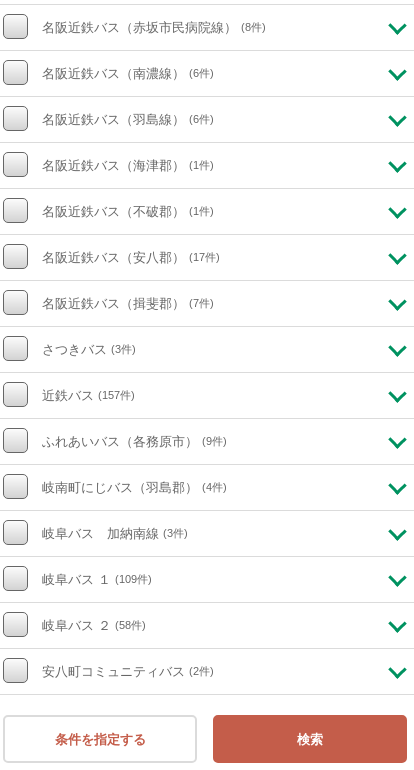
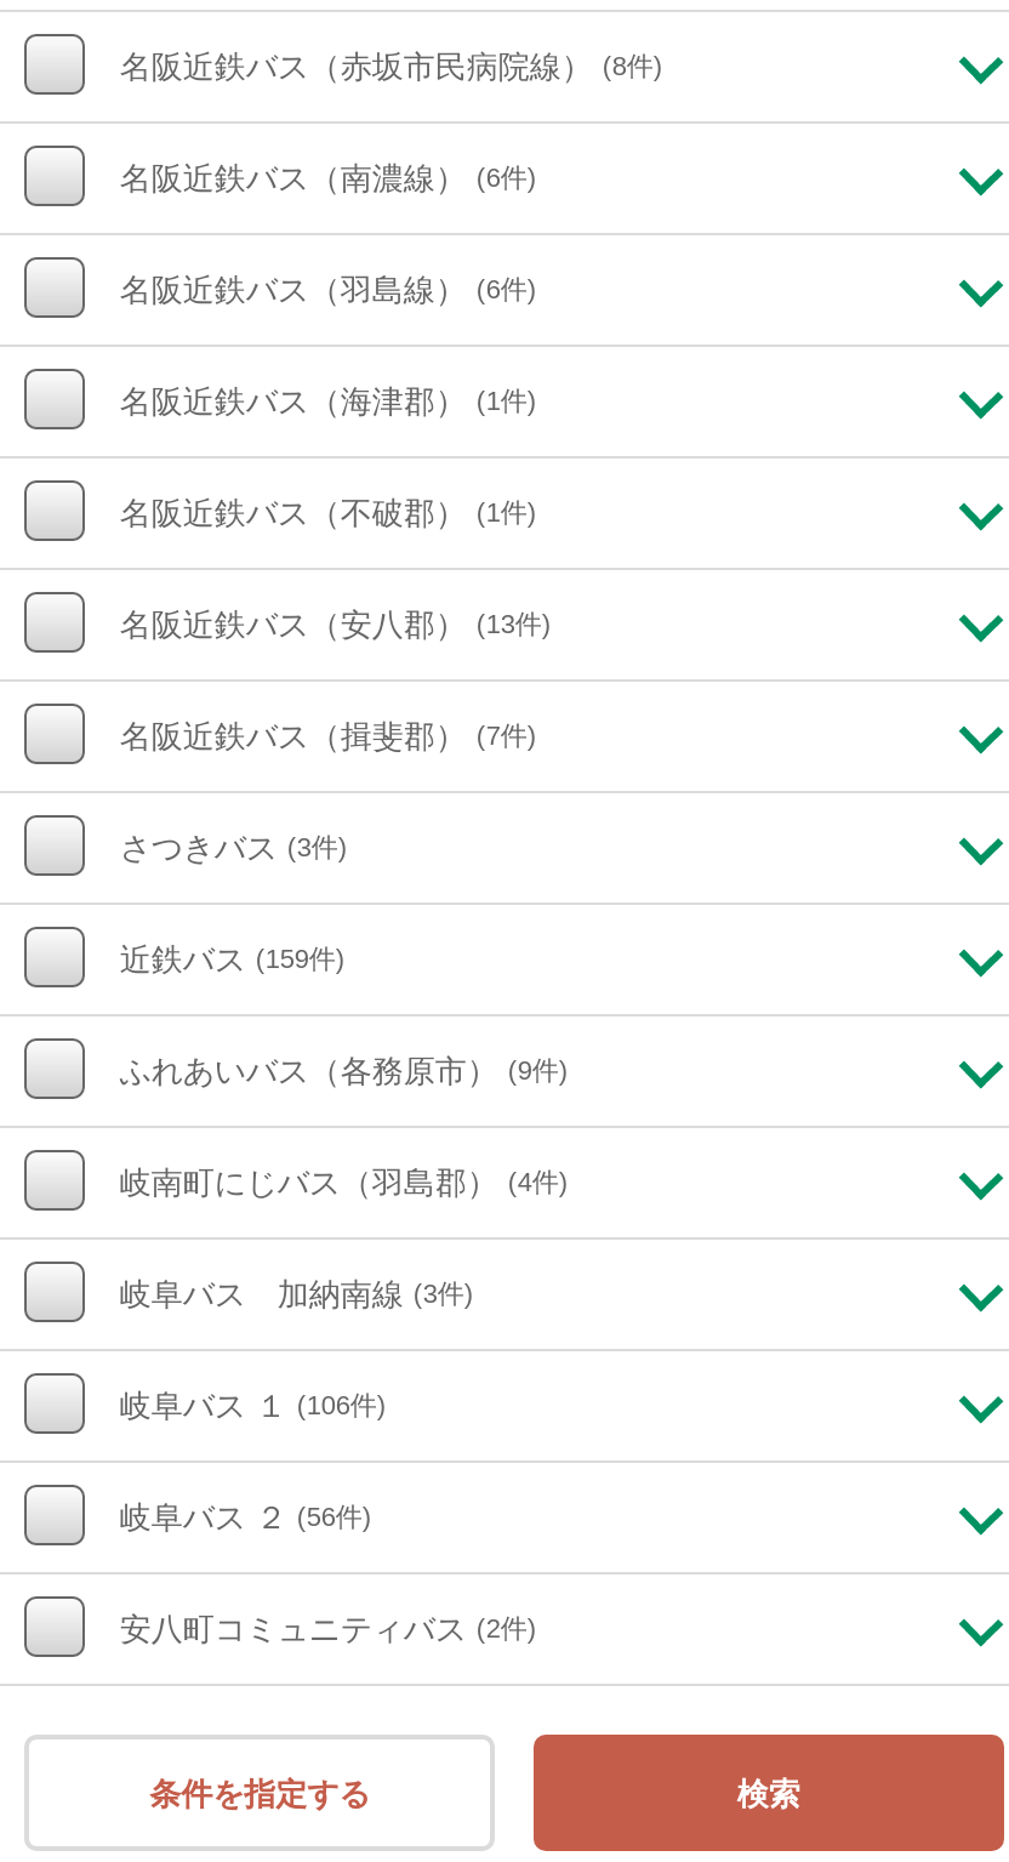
[42,249,220,264] 名阪近鉄バス（安八郡） (17件) -> [120,605,552,642] 名阪近鉄バス（安八郡） (13件)
[42,387,135,402] 近鉄バス (157件) -> [120,940,345,976] 近鉄バス (159件)
[42,571,152,586] 岐阜バス １ (109件) -> [120,1386,387,1423] 岐阜バス １ (106件)
[42,617,146,632] 岐阜バス ２ (58件) -> [120,1498,372,1534] 岐阜バス ２ (56件)

